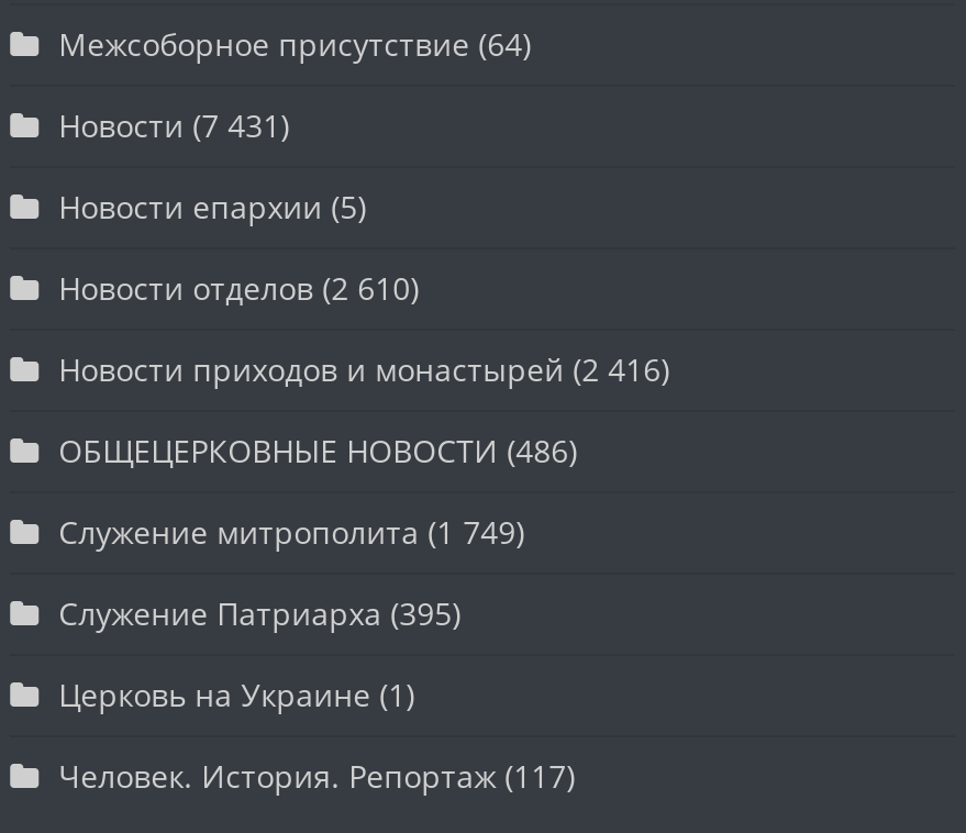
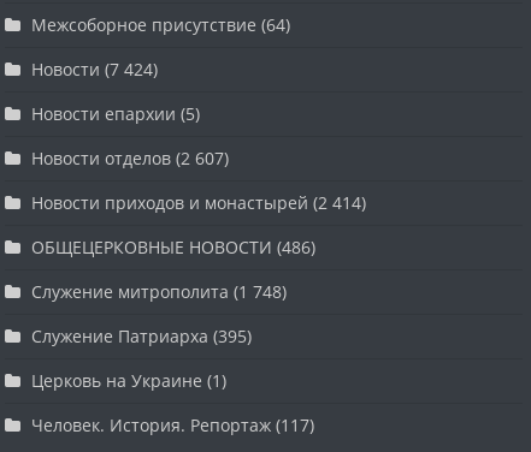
[58,105,289,147] Новости (7 431) -> [31,58,158,81] Новости (7 424)
[58,267,419,309] Новости отделов (2 610) -> [31,147,229,170] Новости отделов (2 607)
[58,349,669,391] Новости приходов и монастырей (2 416) -> [31,191,366,214] Новости приходов и монастырей (2 414)
[58,511,524,553] Служение митрополита (1 749) -> [31,280,287,303] Служение митрополита (1 748)

